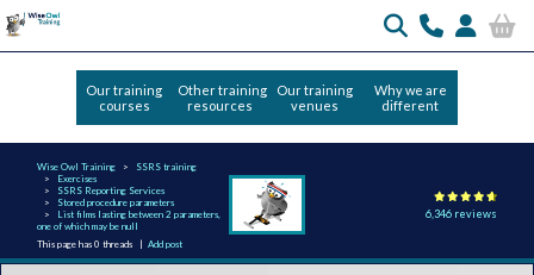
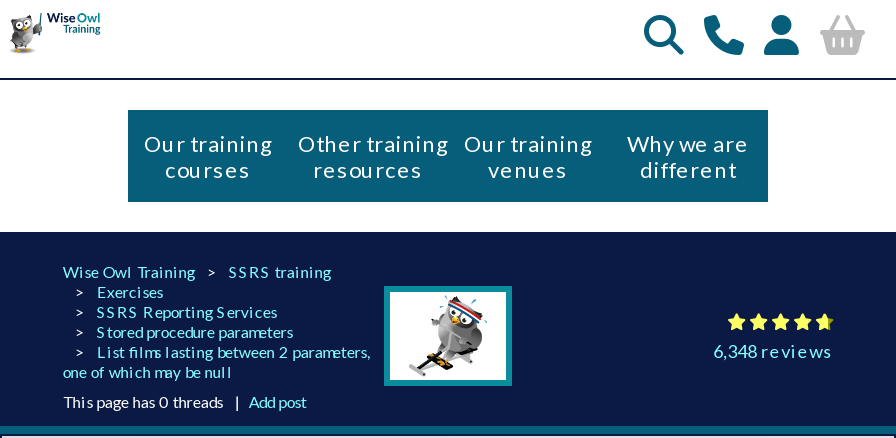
[425,207,497,220] 6,346 reviews -> [713,339,833,361] 6,348 reviews

